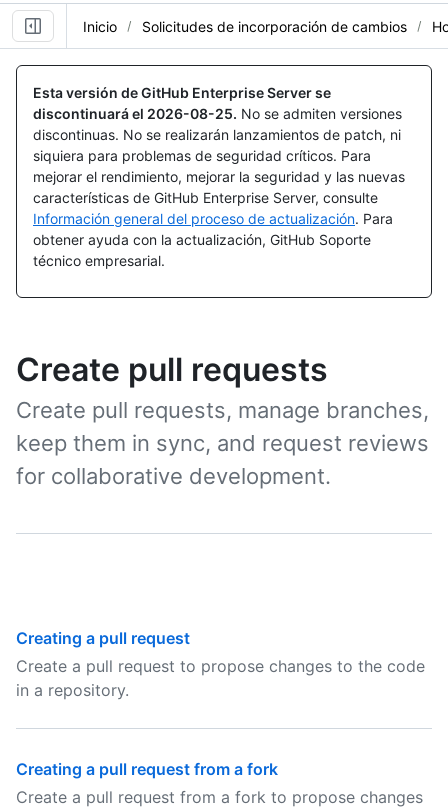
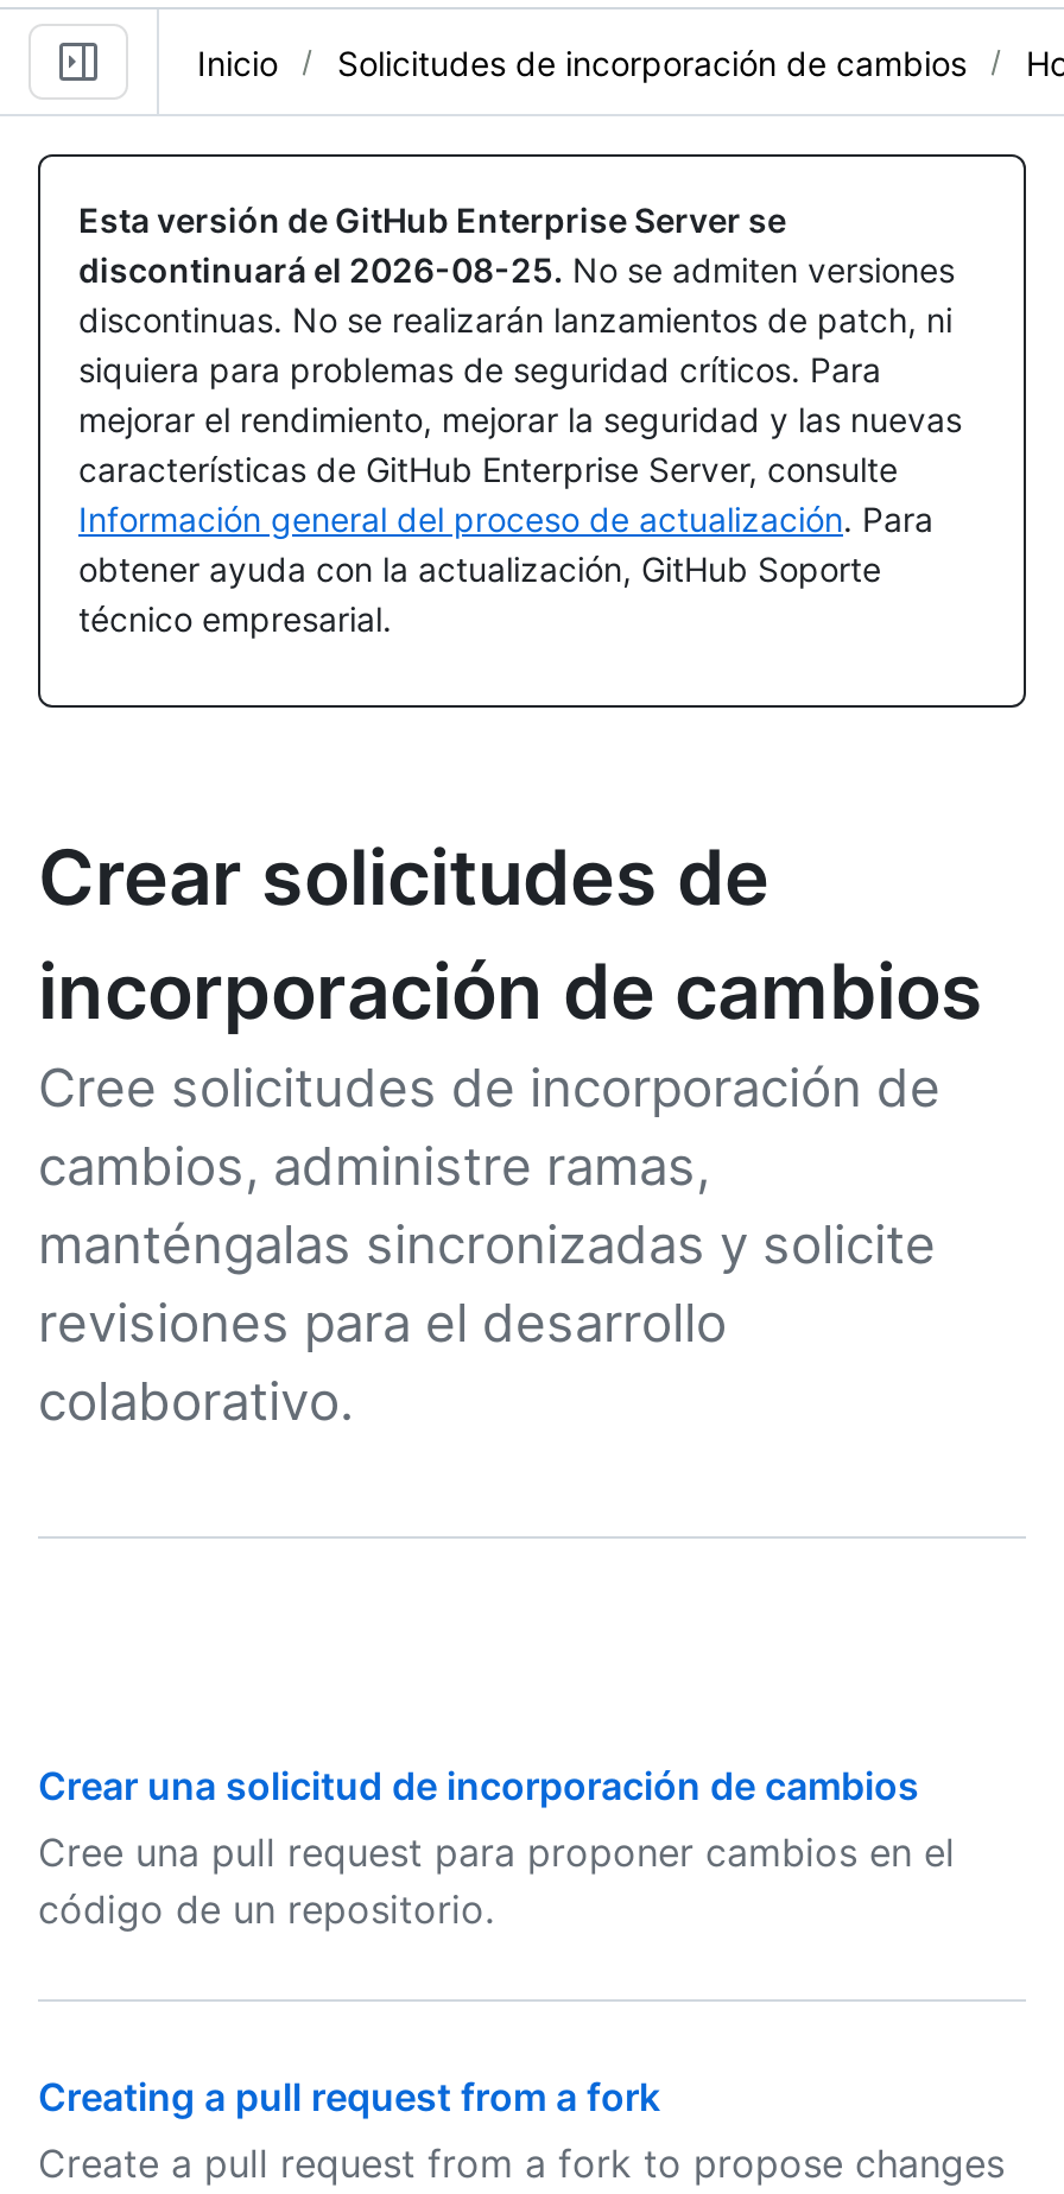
[16,350,429,489] Create pull requests | Create pull requests, manage branches, | keep them in sync, and request reviews | for collaborative development. -> [38,831,983,1432] Crear solicitudes de | incorporación de cambios | Cree solicitudes de incorporación de | cambios, administre ramas, | manténgalas sincronizadas y solicite | revisiones para el desarrollo | colaborativo.
[16,628,425,700] Creating a pull request | Create a pull request to propose changes to the code | in a repository. -> [38,1762,955,1933] Crear una solicitud de incorporación de cambios | Cree una pull request para proponer cambios en el | código de un repositorio.

